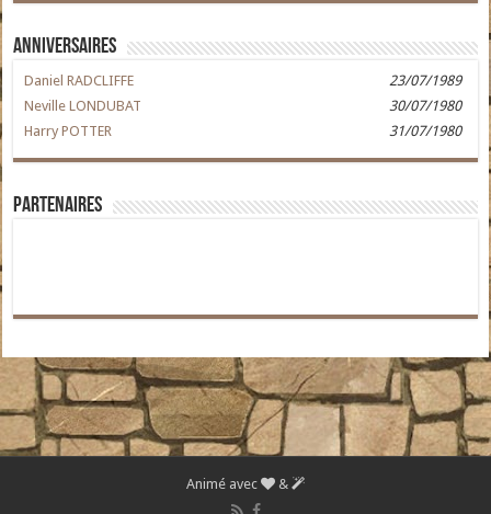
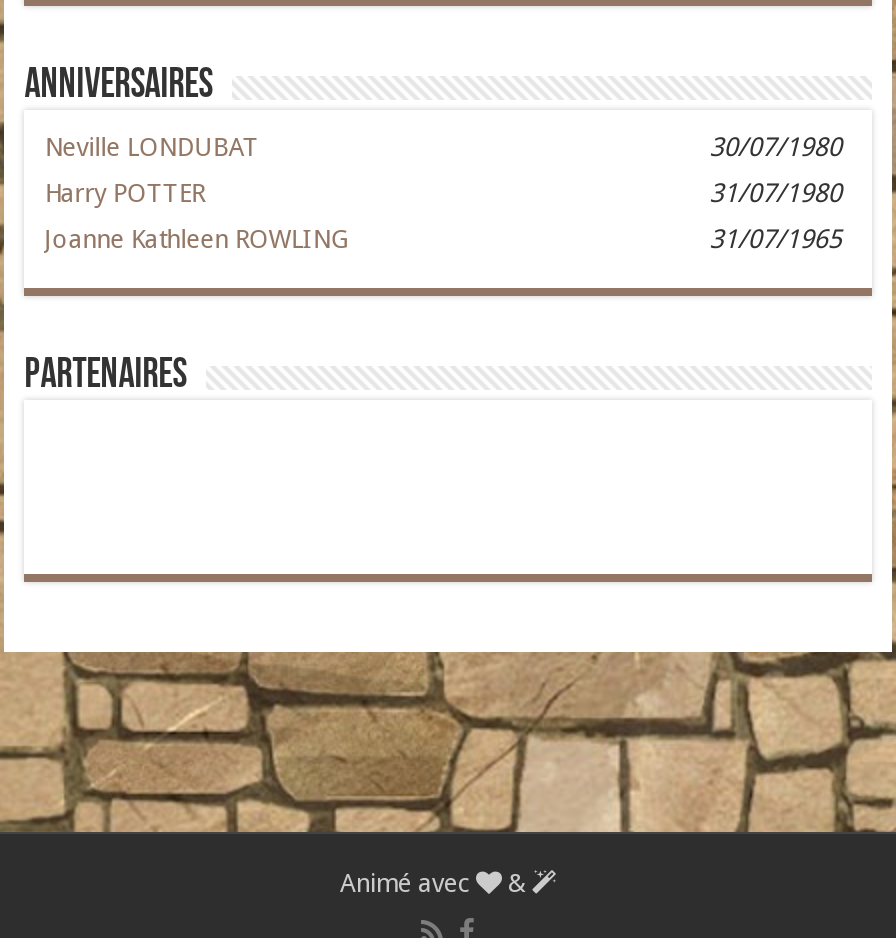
[24,73,461,89] Daniel RADCLIFFE | 23/07/1989 -> none
moved [24,98,461,139] -> [44,132,842,208]: Neville LONDUBAT | 30/07/1980 | Harry POTTER | 31/07/1980
none -> [44,224,842,254] Joanne Kathleen ROWLING | 31/07/1965

